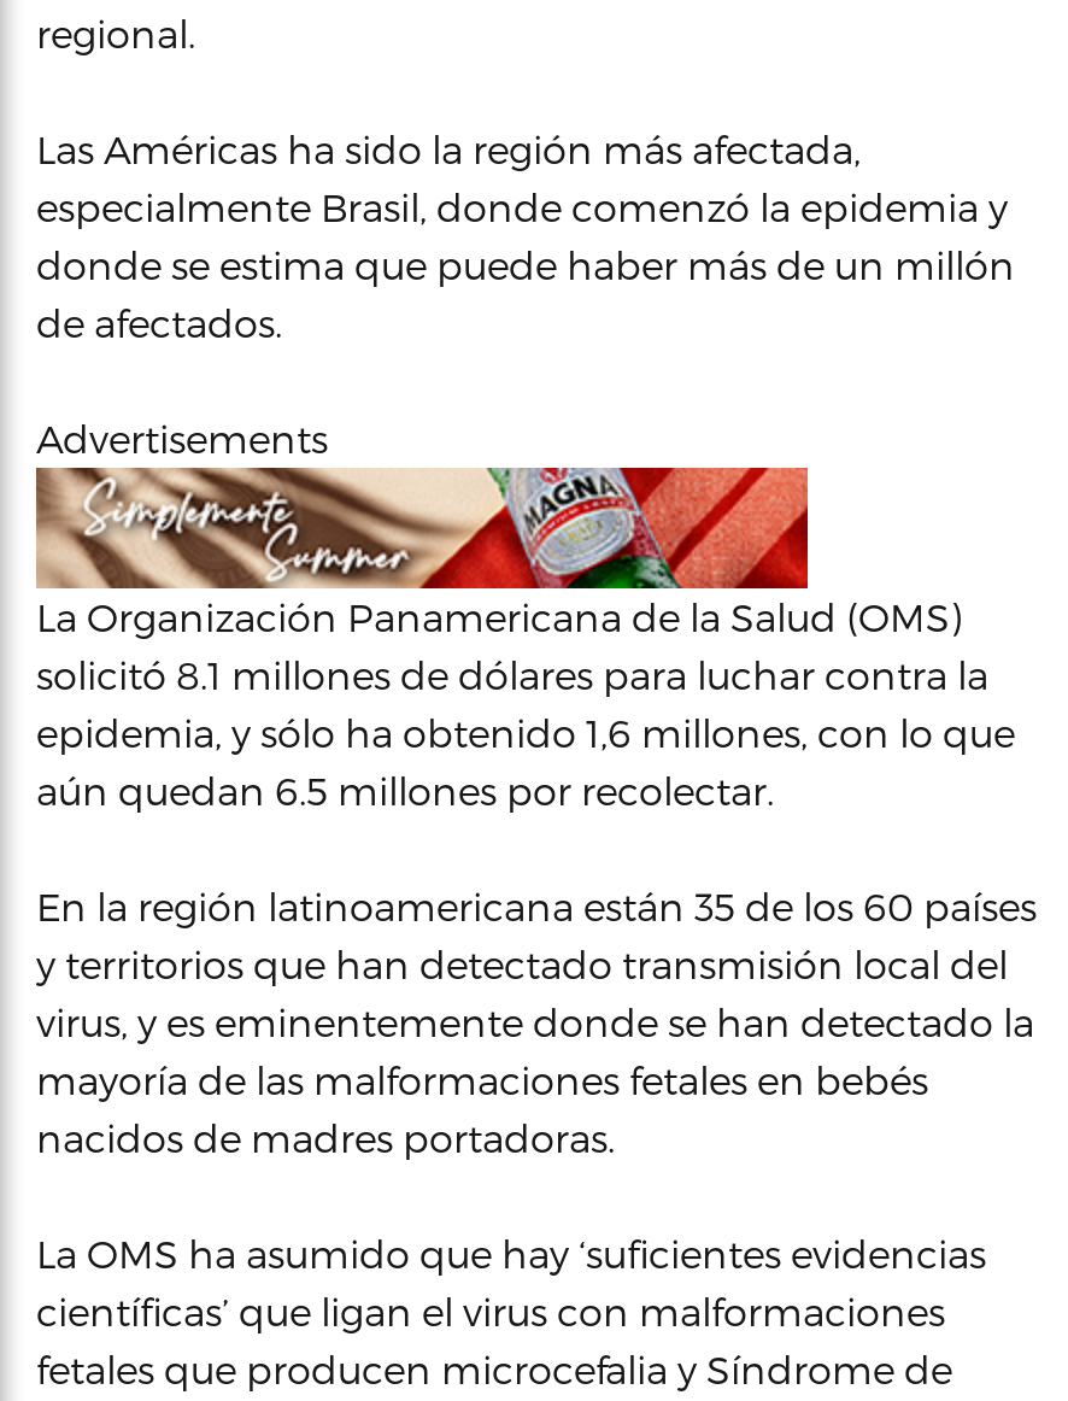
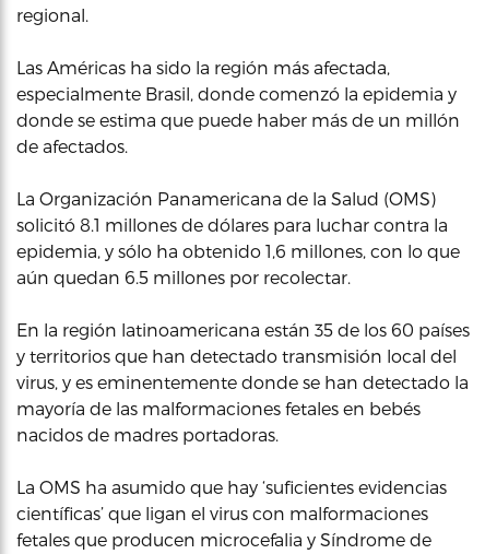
[36,415,328,461] Advertisements -> none
[34,465,810,588] [image] -> none

